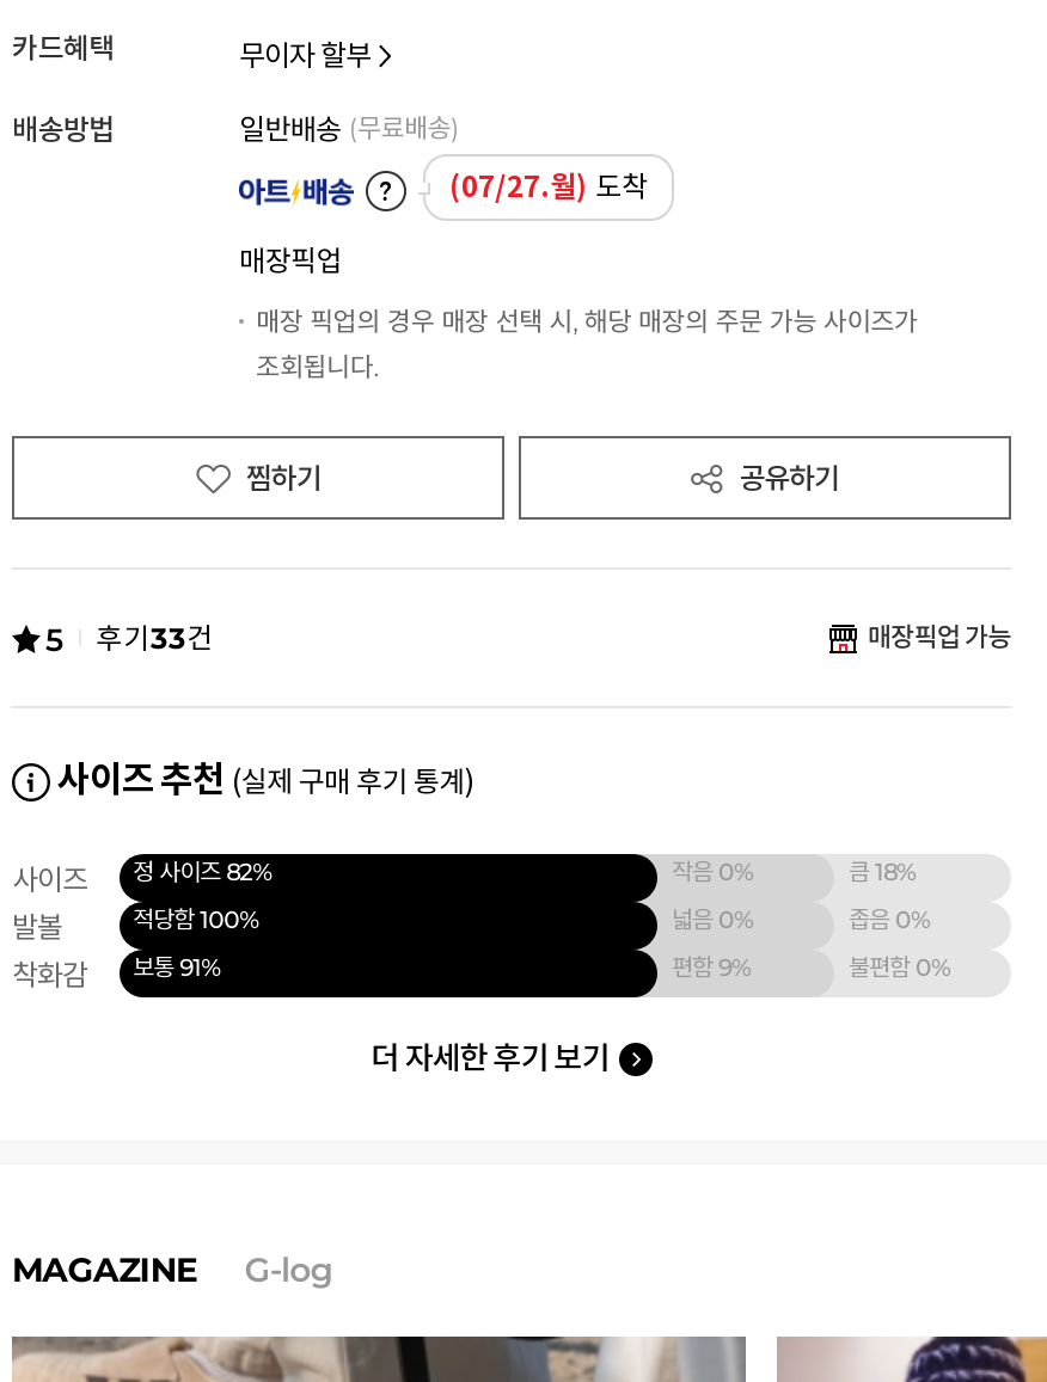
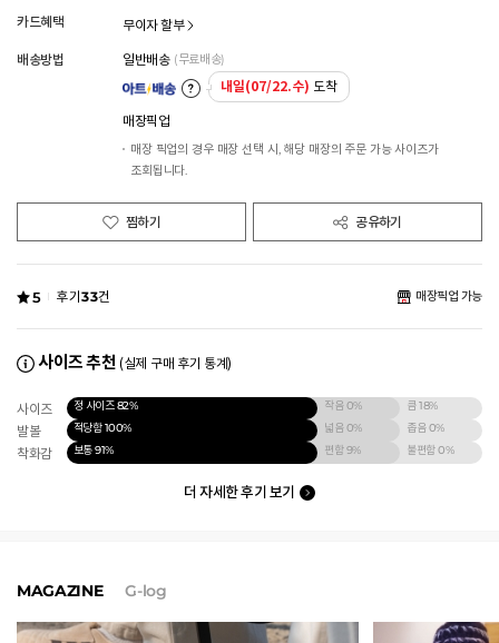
[449,168,648,204] (07/27.월) 도착 -> [221,78,337,95] 내일(07/22.수) 도착

